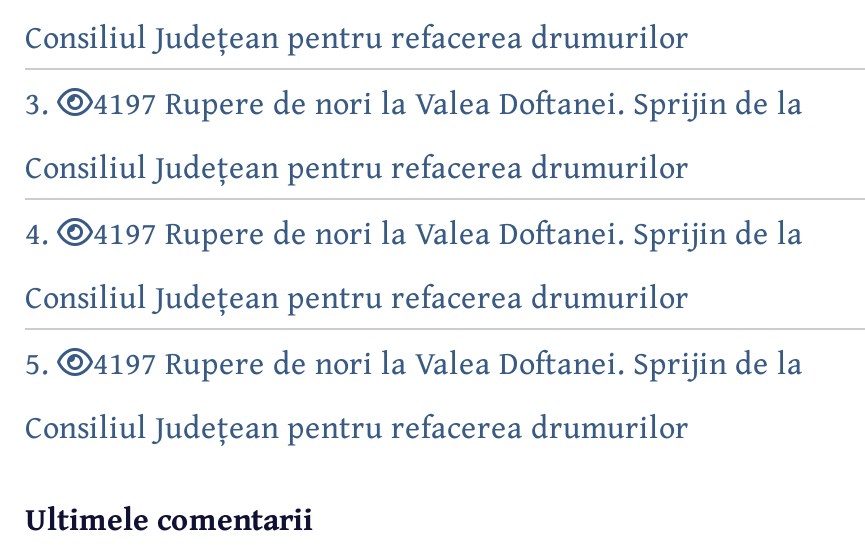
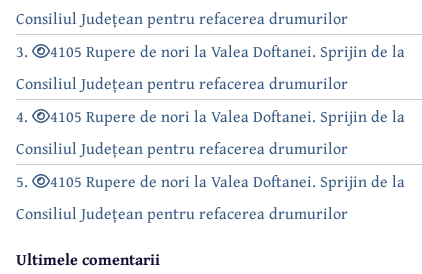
[93,78,803,126] 4197 Rupere de nori la Valea Doftanei. Sprijin de la -> [50,39,405,63] 4105 Rupere de nori la Valea Doftanei. Sprijin de la
[93,208,803,256] 4197 Rupere de nori la Valea Doftanei. Sprijin de la -> [50,104,405,128] 4105 Rupere de nori la Valea Doftanei. Sprijin de la
[93,338,803,386] 4197 Rupere de nori la Valea Doftanei. Sprijin de la -> [50,169,405,193] 4105 Rupere de nori la Valea Doftanei. Sprijin de la

